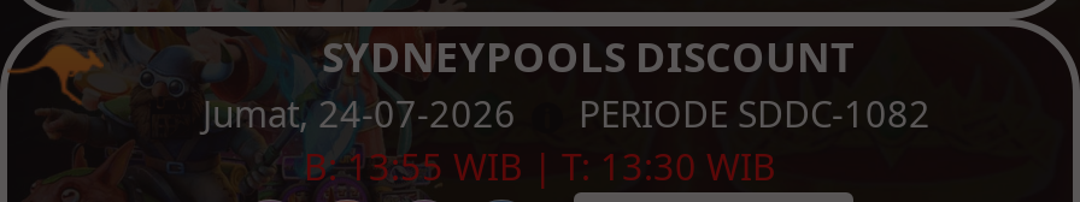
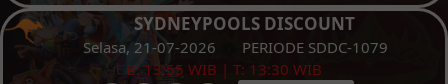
[202,88,931,136] Jumat, 24-07-2026 | PERIODE SDDC-1082 -> [82,37,387,57] Selasa, 21-07-2026 | PERIODE SDDC-1079

